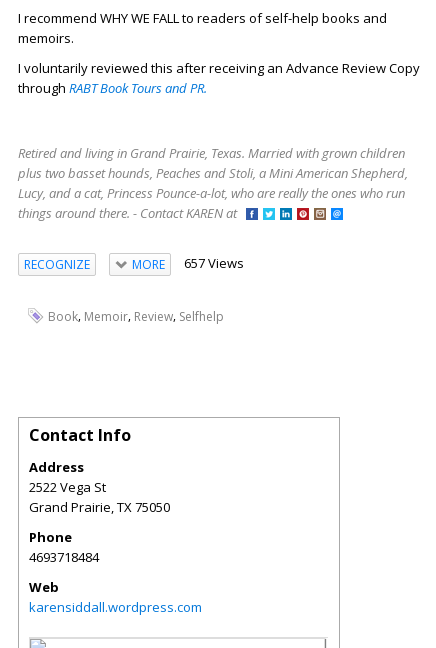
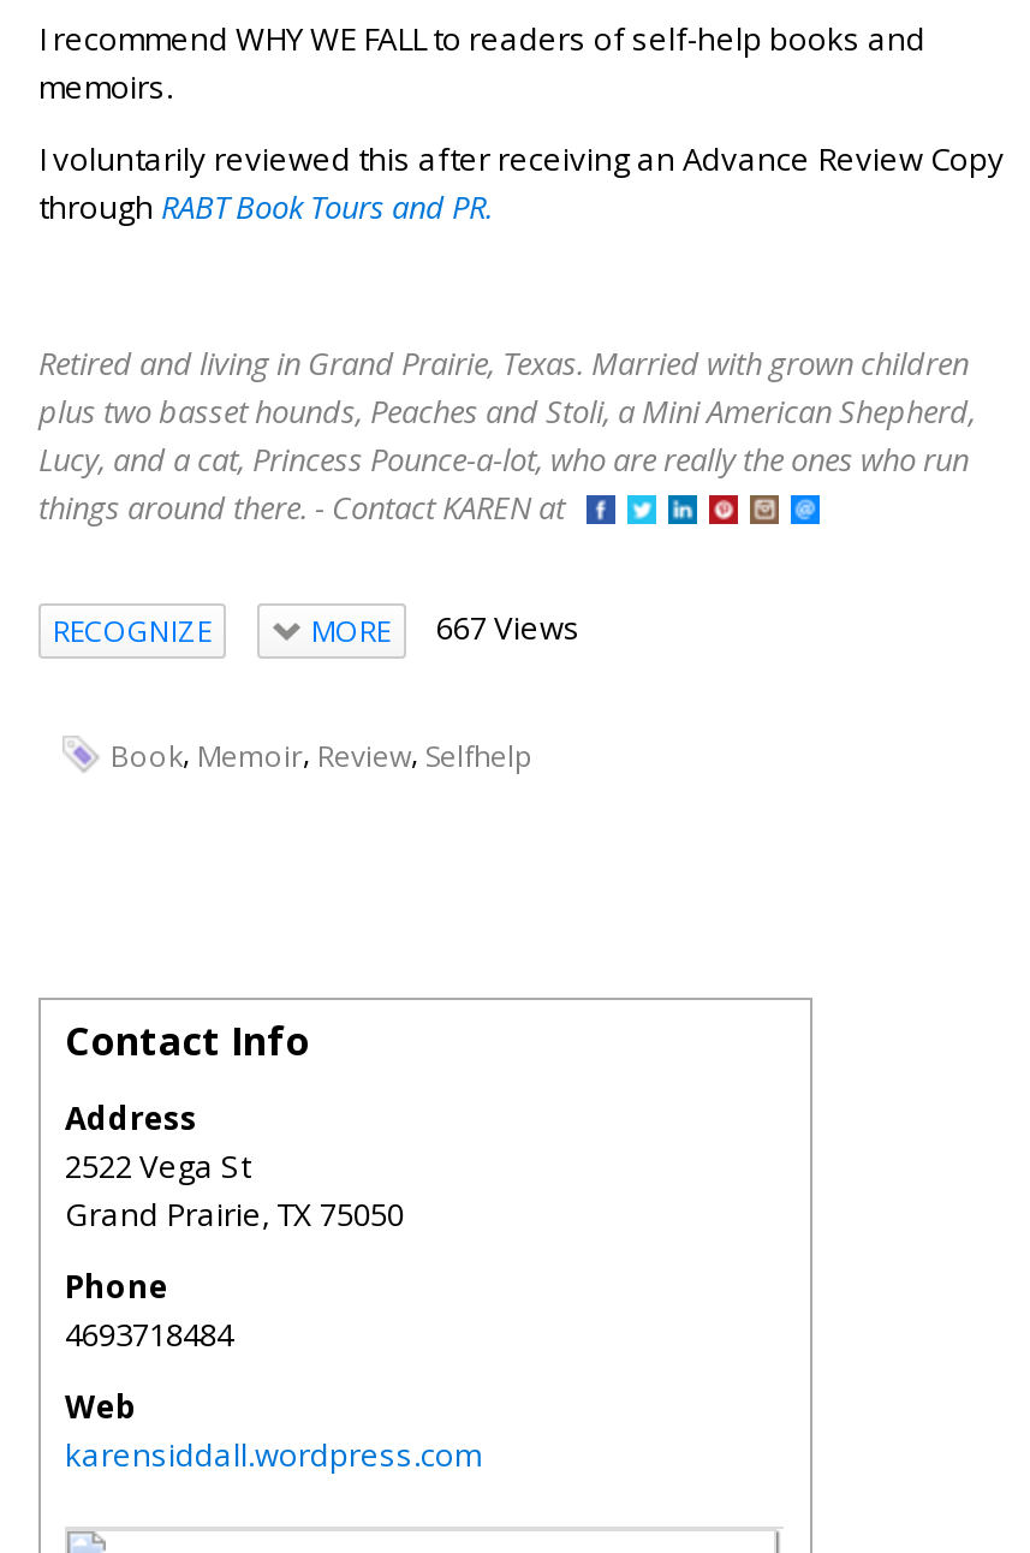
[131,254,243,273] MORE 657 Views -> [311,606,581,651] MORE 667 Views

